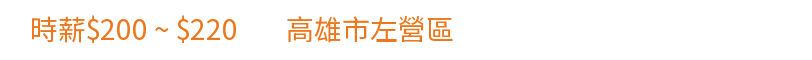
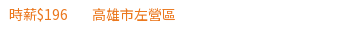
[30,9,454,49] 時薪$200 ~ $220 高雄市左營區 -> [9,4,176,24] 時薪$196 高雄市左營區

